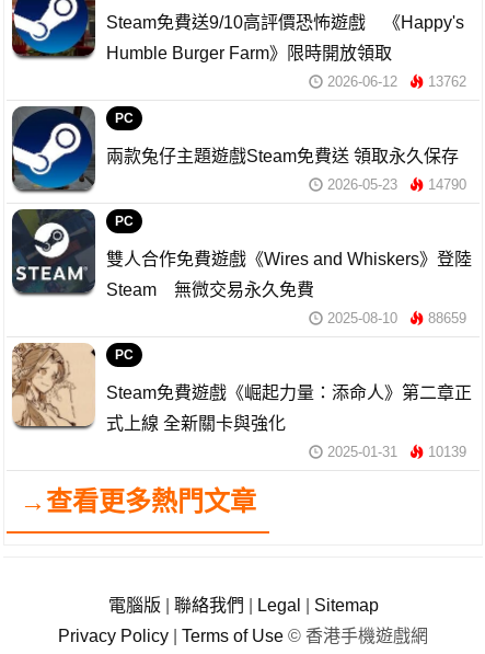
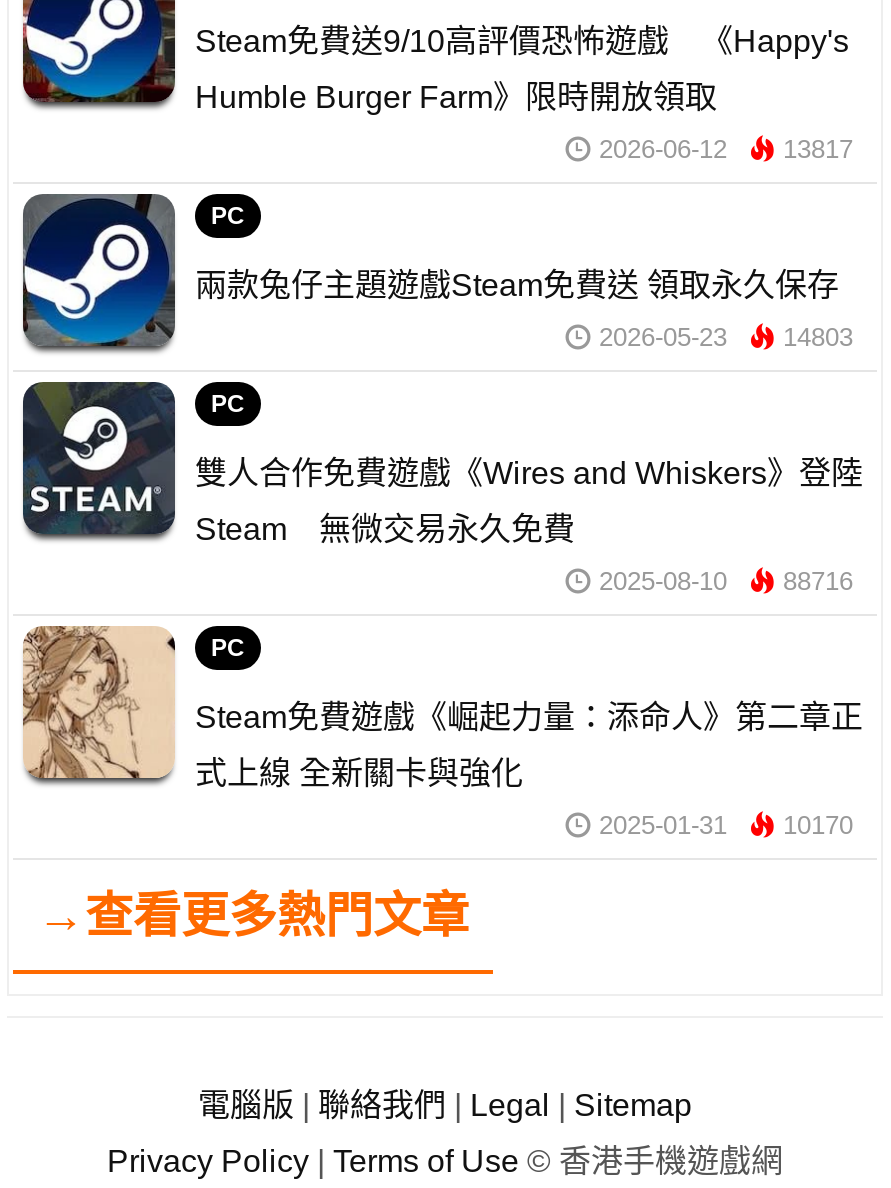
[327,74,466,90] 2026-06-12 13762 -> [599,134,853,164] 2026-06-12 13817
[327,176,466,193] 2026-05-23 14790 -> [599,322,853,352] 2026-05-23 14803
[327,310,466,327] 2025-08-10 88659 -> [599,566,853,596] 2025-08-10 88716
[327,444,466,460] 2025-01-31 10139 -> [599,810,853,840] 2025-01-31 10170

